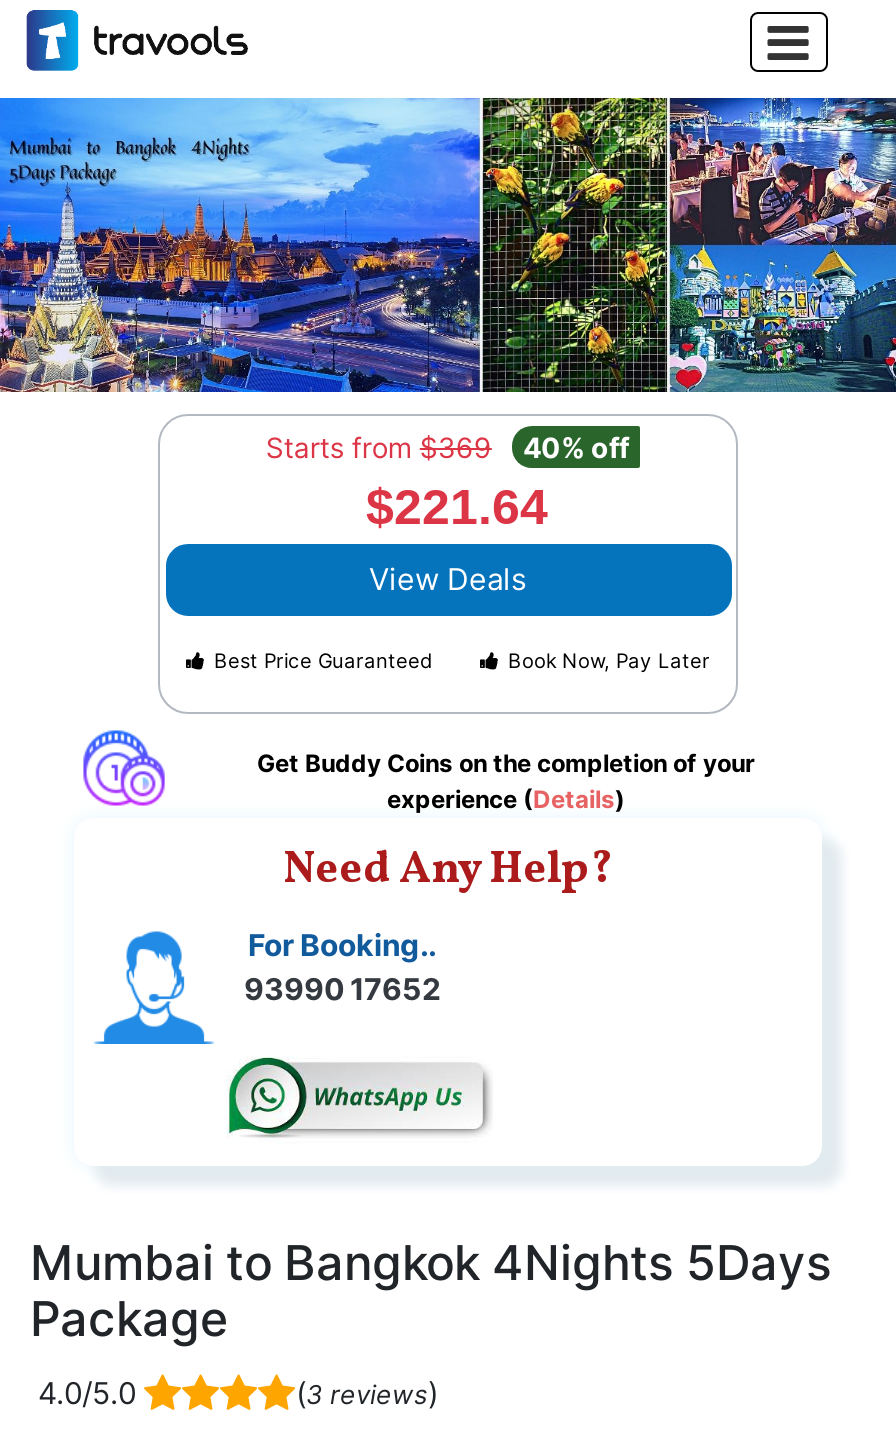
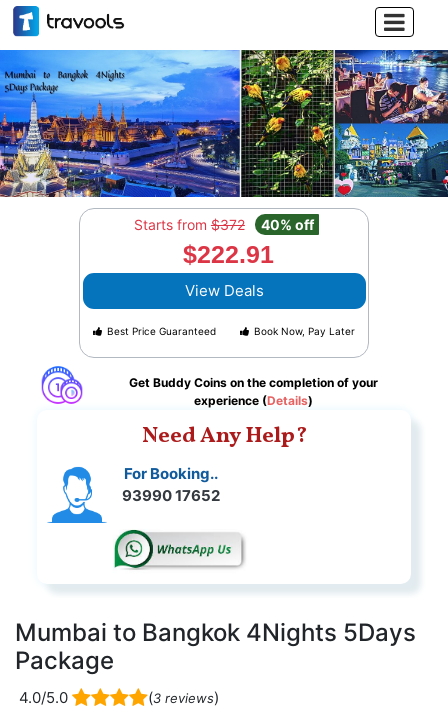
[266,430,629,464] Starts from $369 40% off -> [134,216,313,233] Starts from $372 40% off
[366,478,548,534] $221.64 -> [183,240,274,268] $222.91

